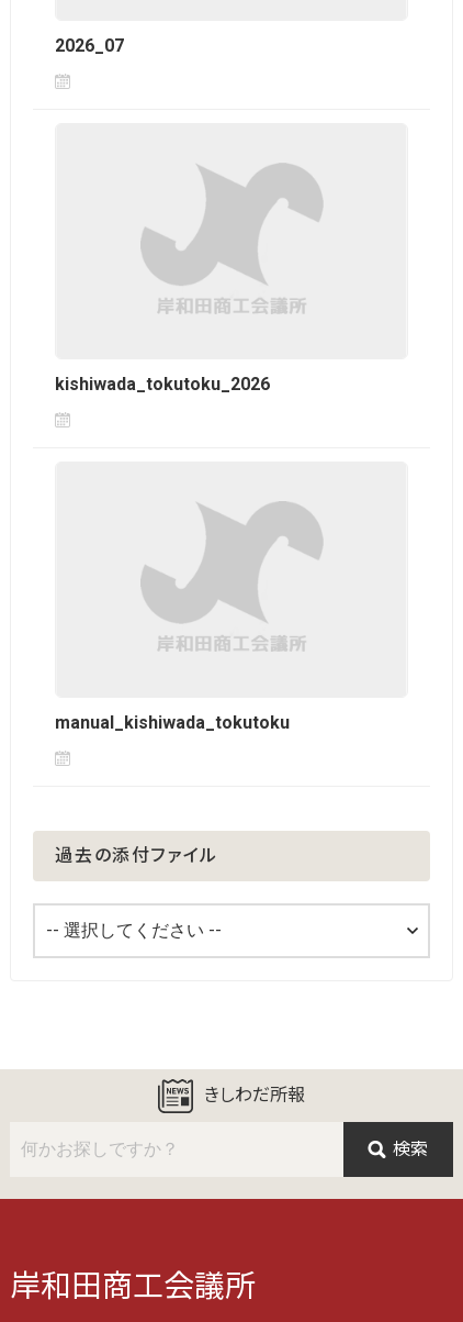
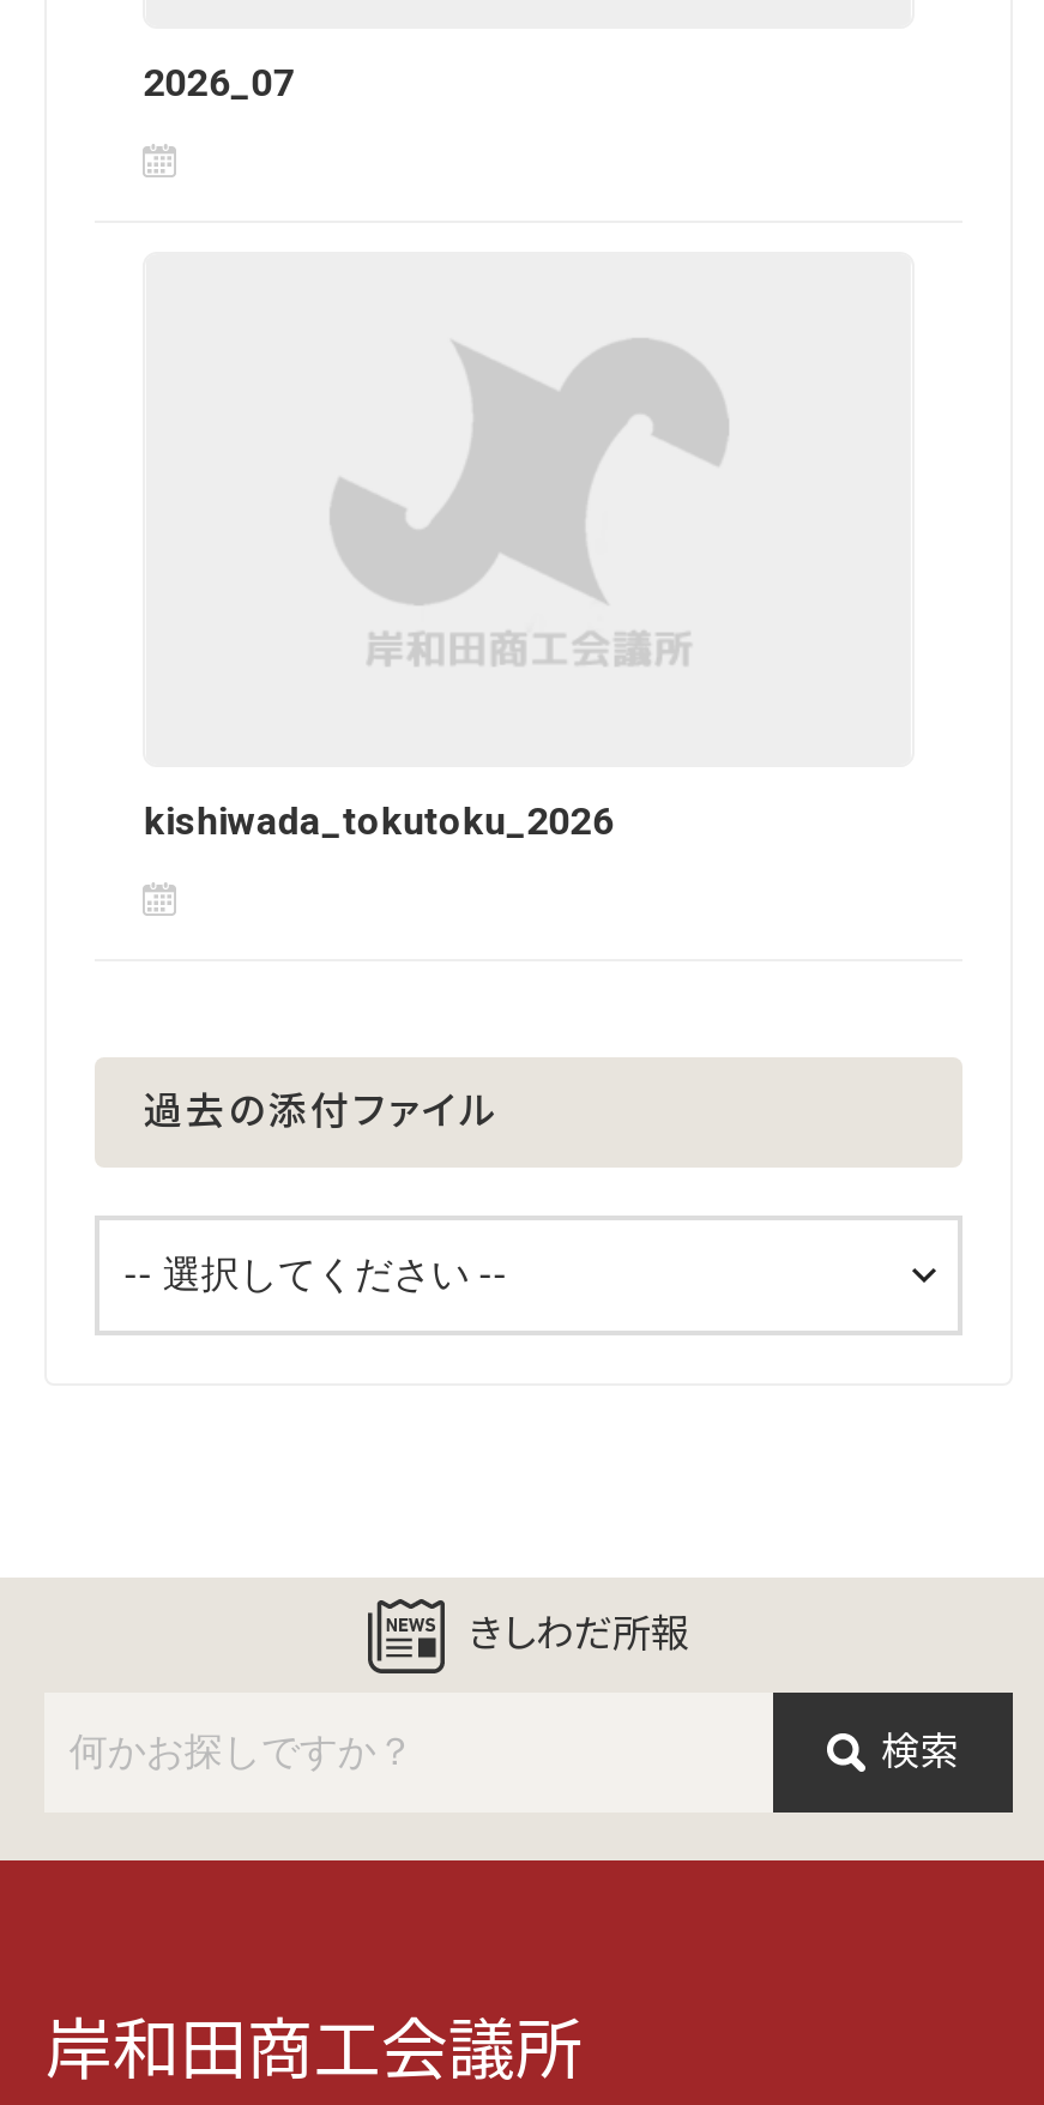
[55,712,290,733] manual_kishiwada_tokutoku -> none

